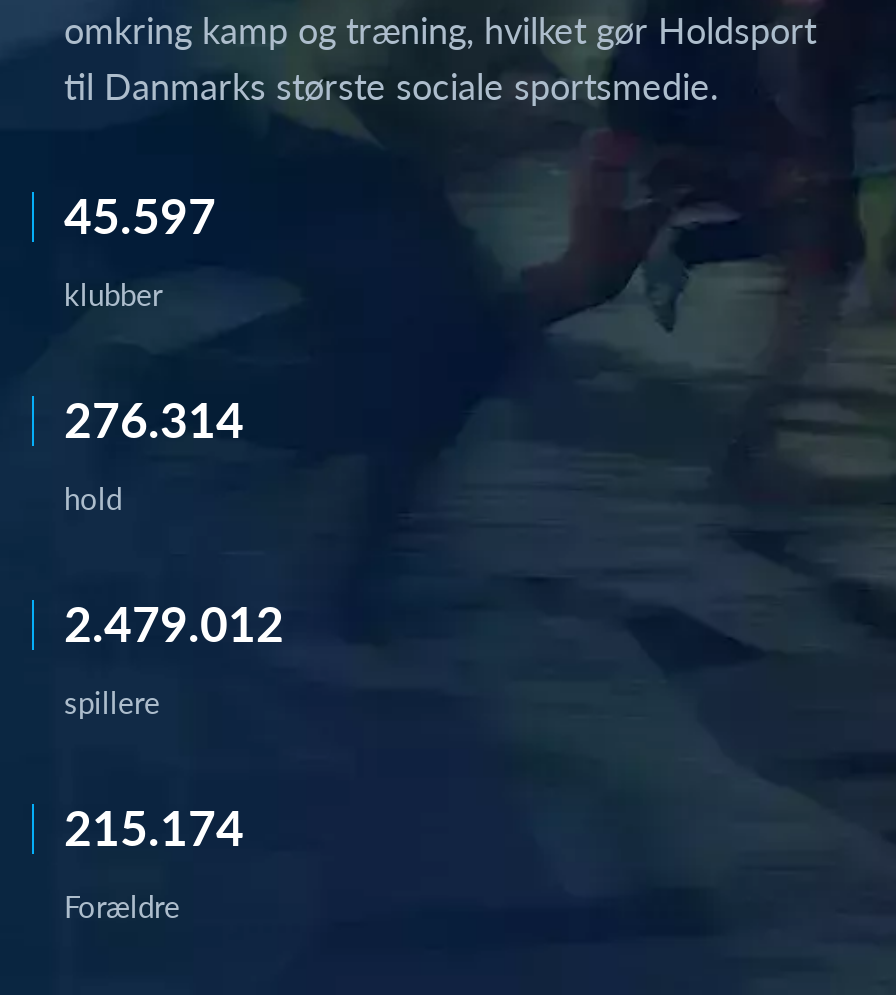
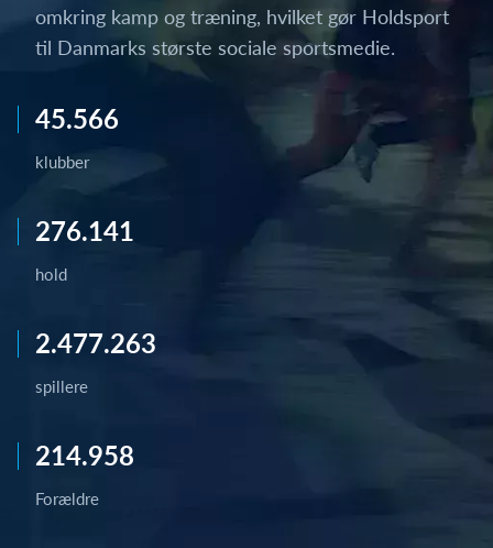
[64,186,216,244] 45.597 -> [35,102,119,134] 45.566
[64,390,244,448] 276.314 -> [35,215,134,246] 276.141
[64,594,284,652] 2.479.012 -> [35,327,156,359] 2.477.263
[64,798,244,856] 215.174 -> [35,439,134,471] 214.958

